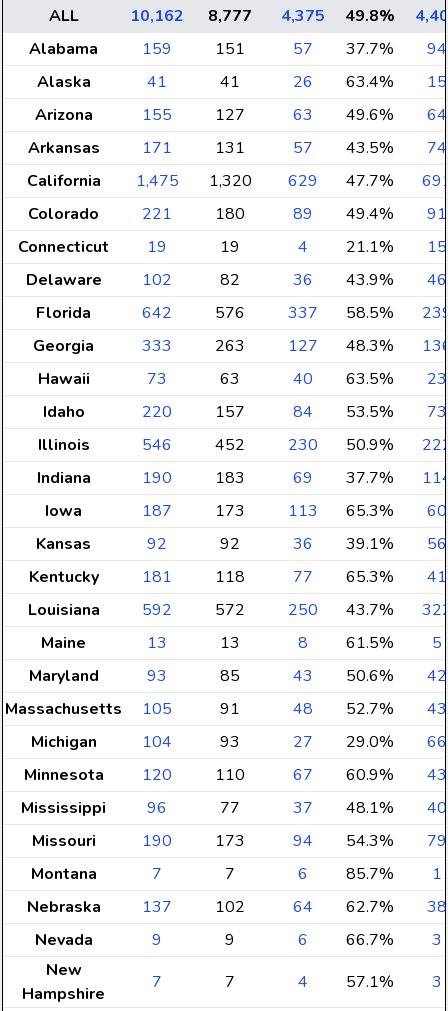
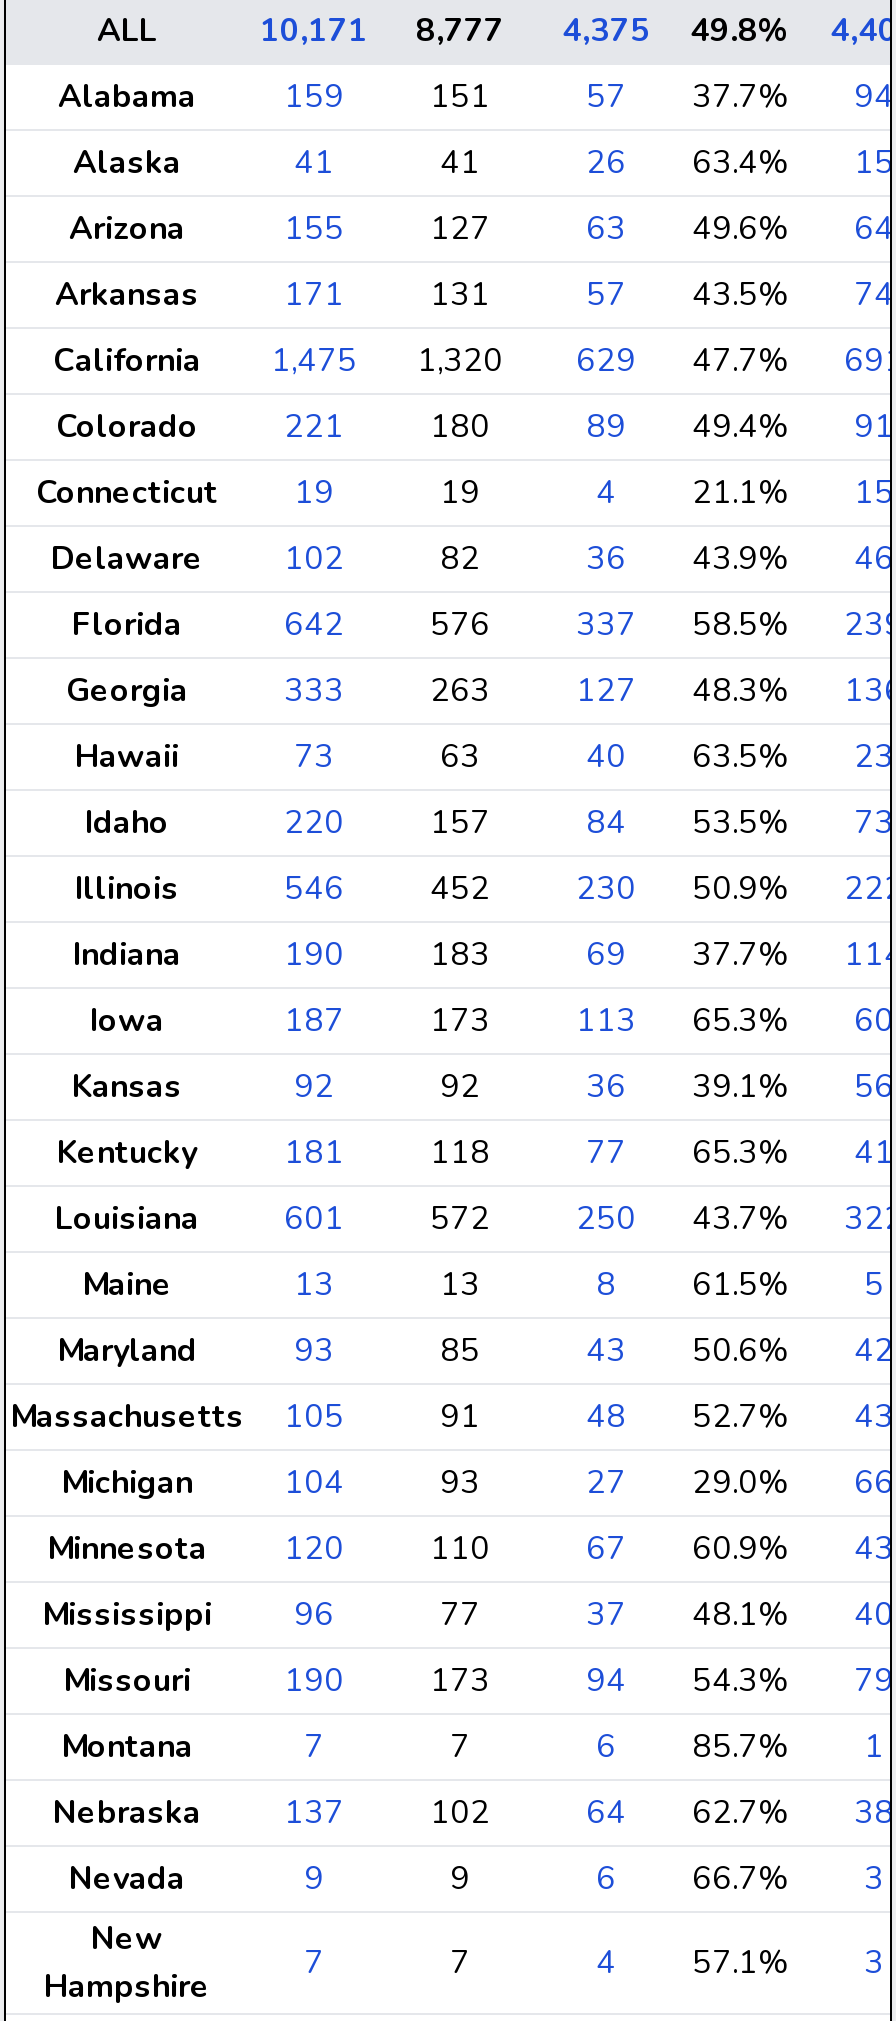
[130,5,184,27] 10,162 -> [260,9,368,53] 10,171
[142,599,172,621] 592 -> [284,1197,344,1241] 601

